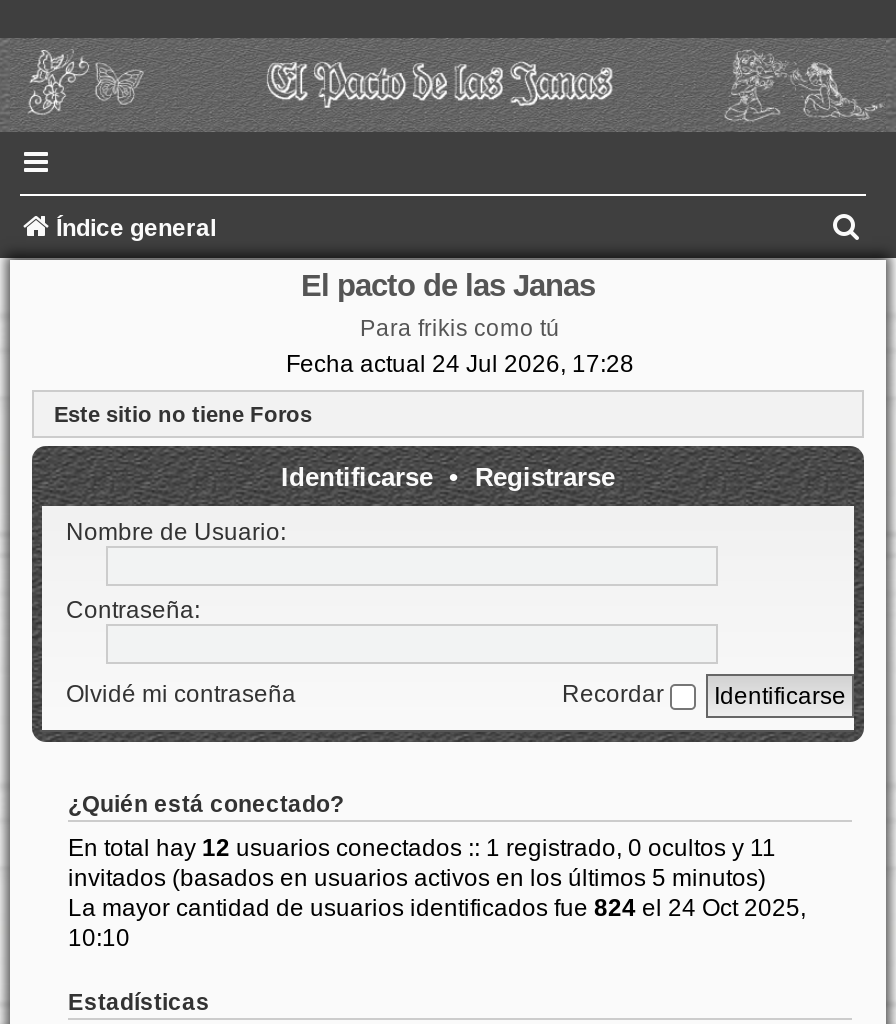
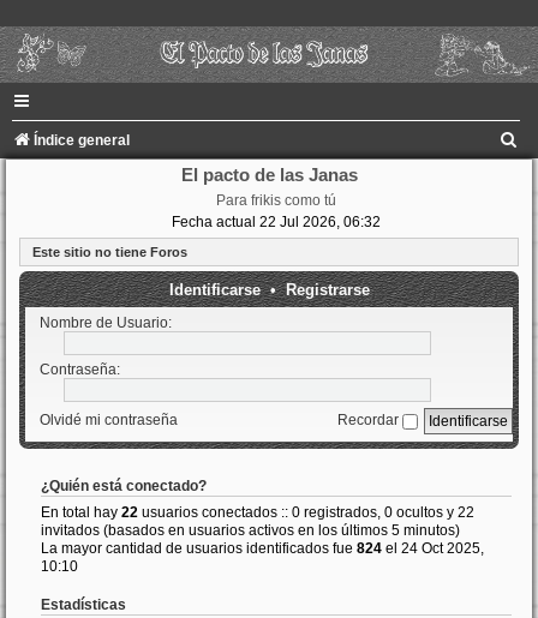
[286,350,634,378] Fecha actual 24 Jul 2026, 17:28 -> [172,214,381,231] Fecha actual 22 Jul 2026, 06:32
[68,833,776,861] En total hay 12 usuarios conectados :: 1 registrado, 0 ocultos y 11 -> [41,504,474,520] En total hay 22 usuarios conectados :: 0 registrados, 0 ocultos y 22

